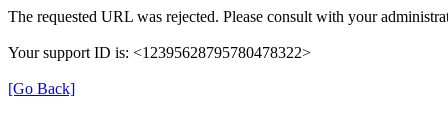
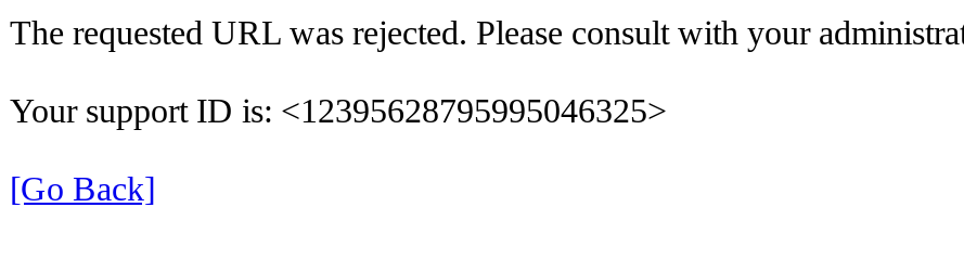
[8,44,311,61] Your support ID is: <12395628795780478322> -> [10,92,667,129] Your support ID is: <12395628795995046325>

